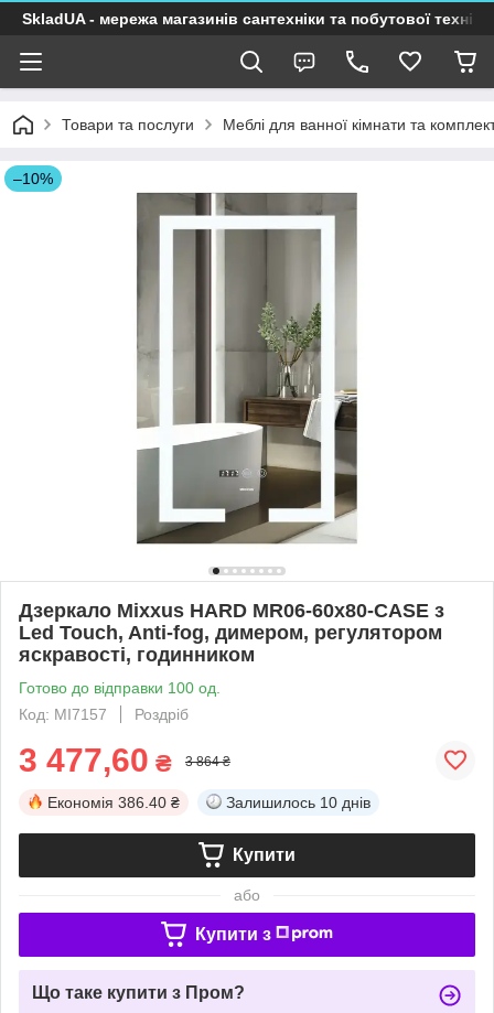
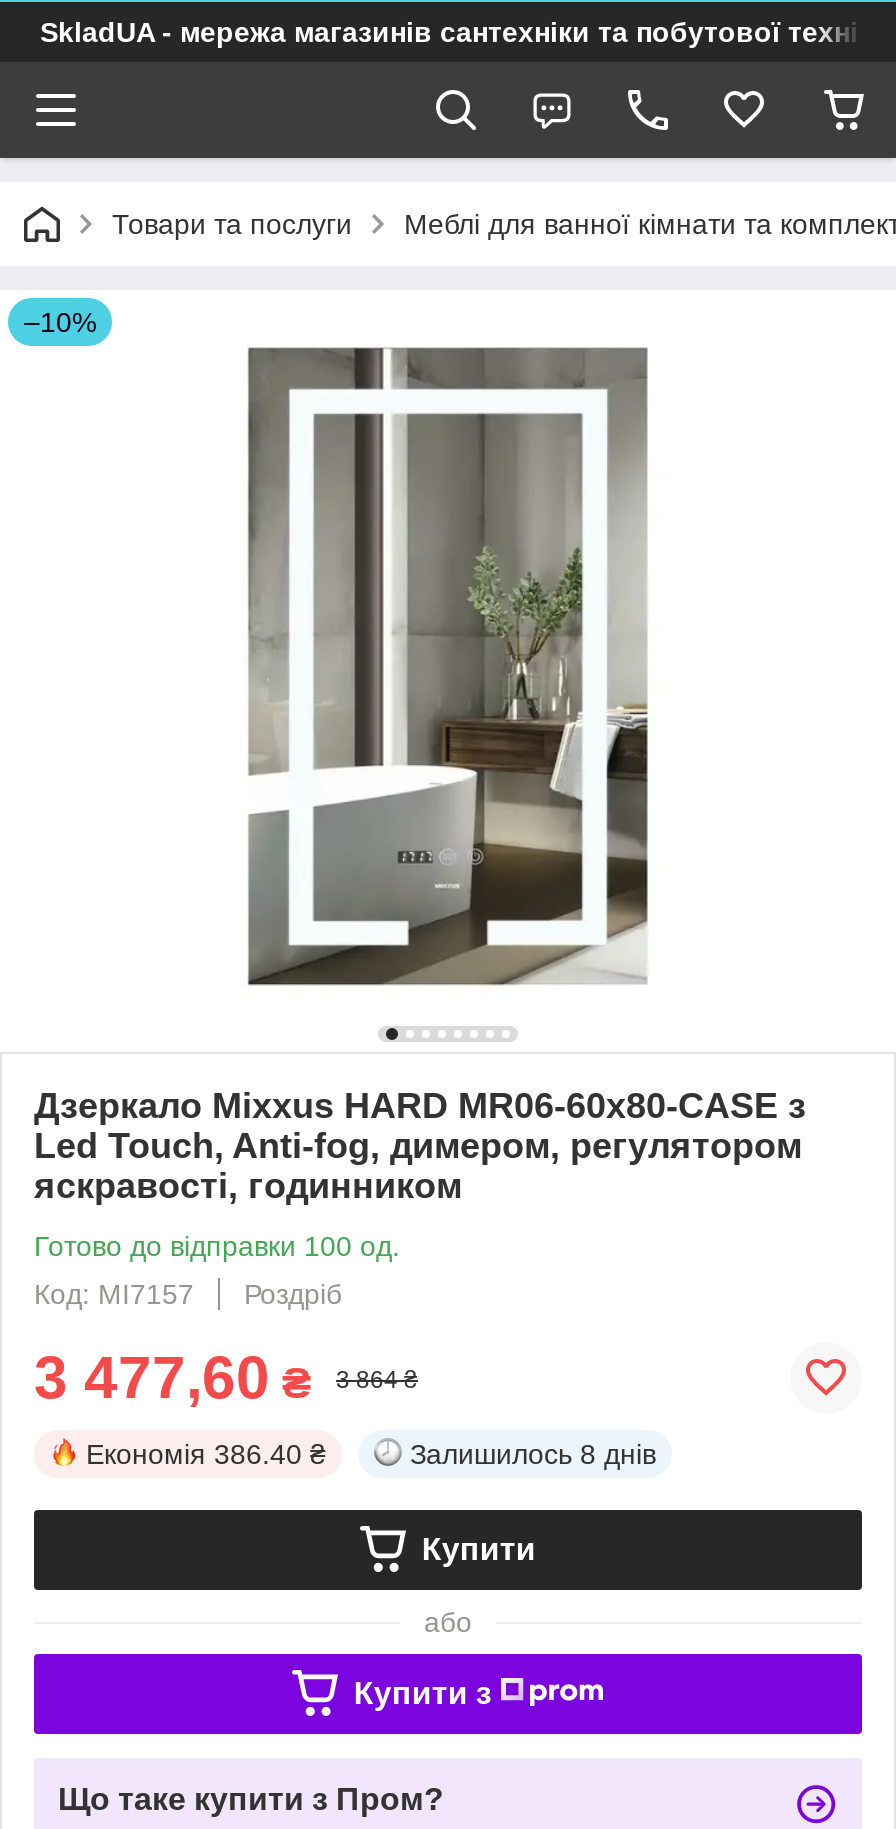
[226,793,370,811] Залишилось 10 днів -> [410,1438,656,1470] Залишилось 8 днів

